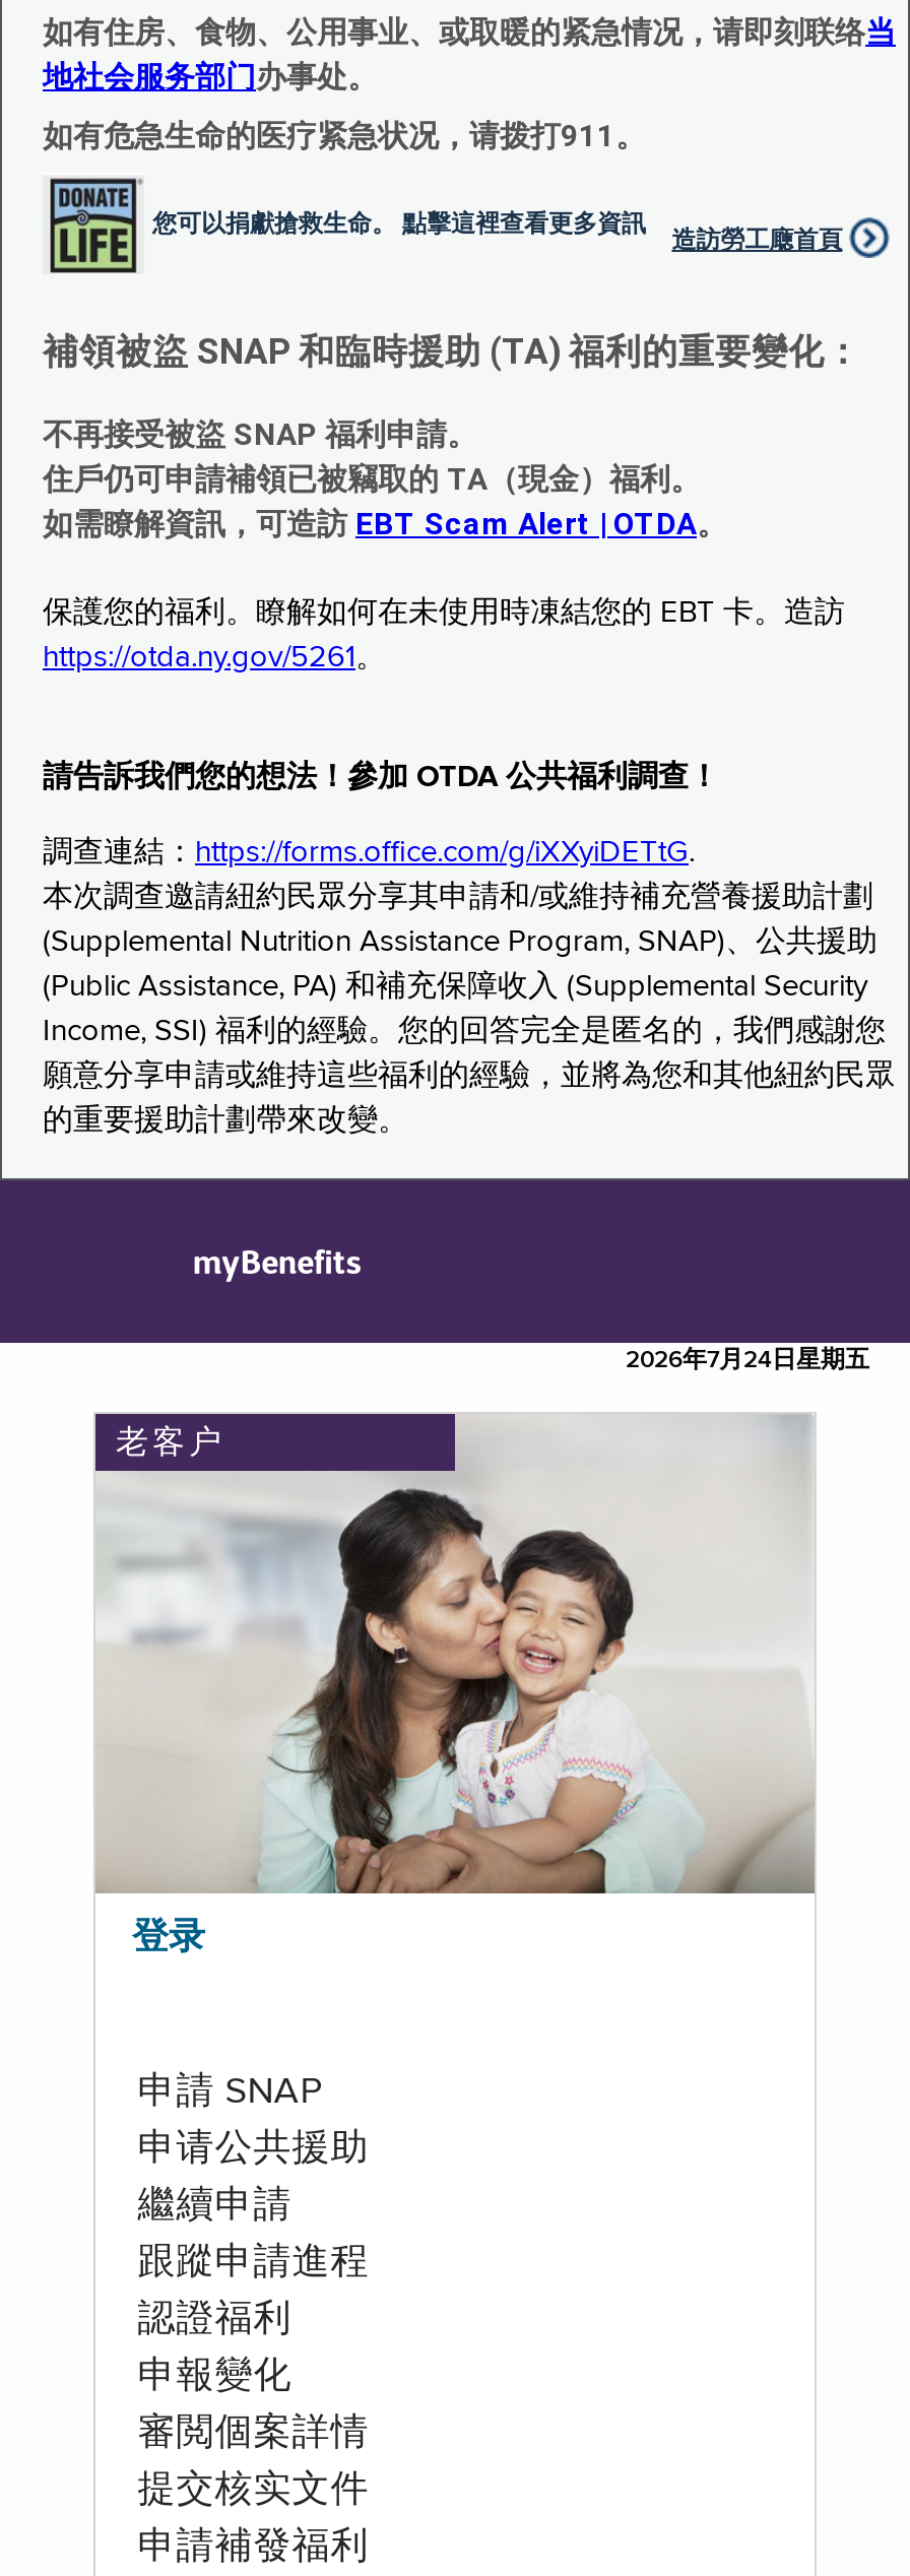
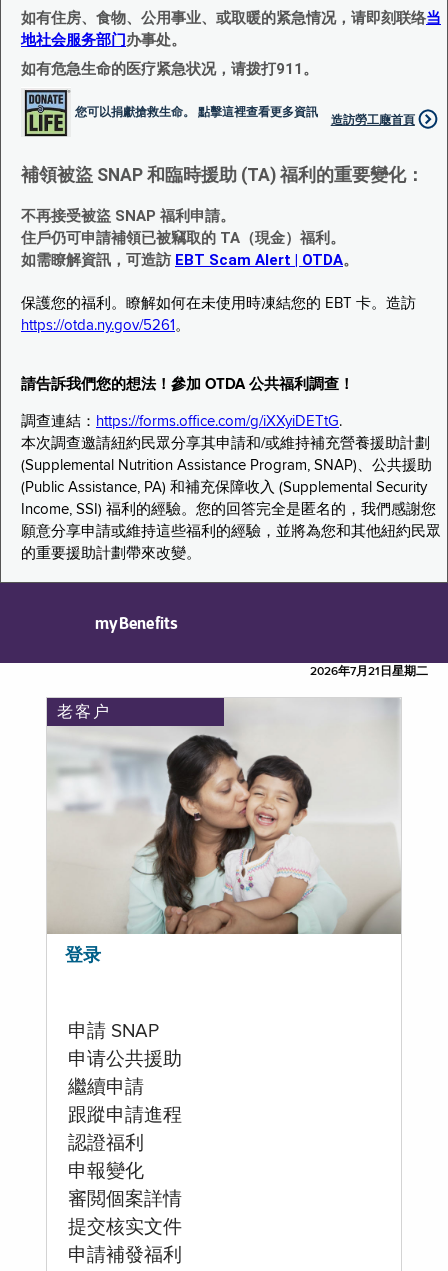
[626,1349,869,1374] 2026年7月24日星期五 -> [310,666,428,678] 2026年7月21日星期二

